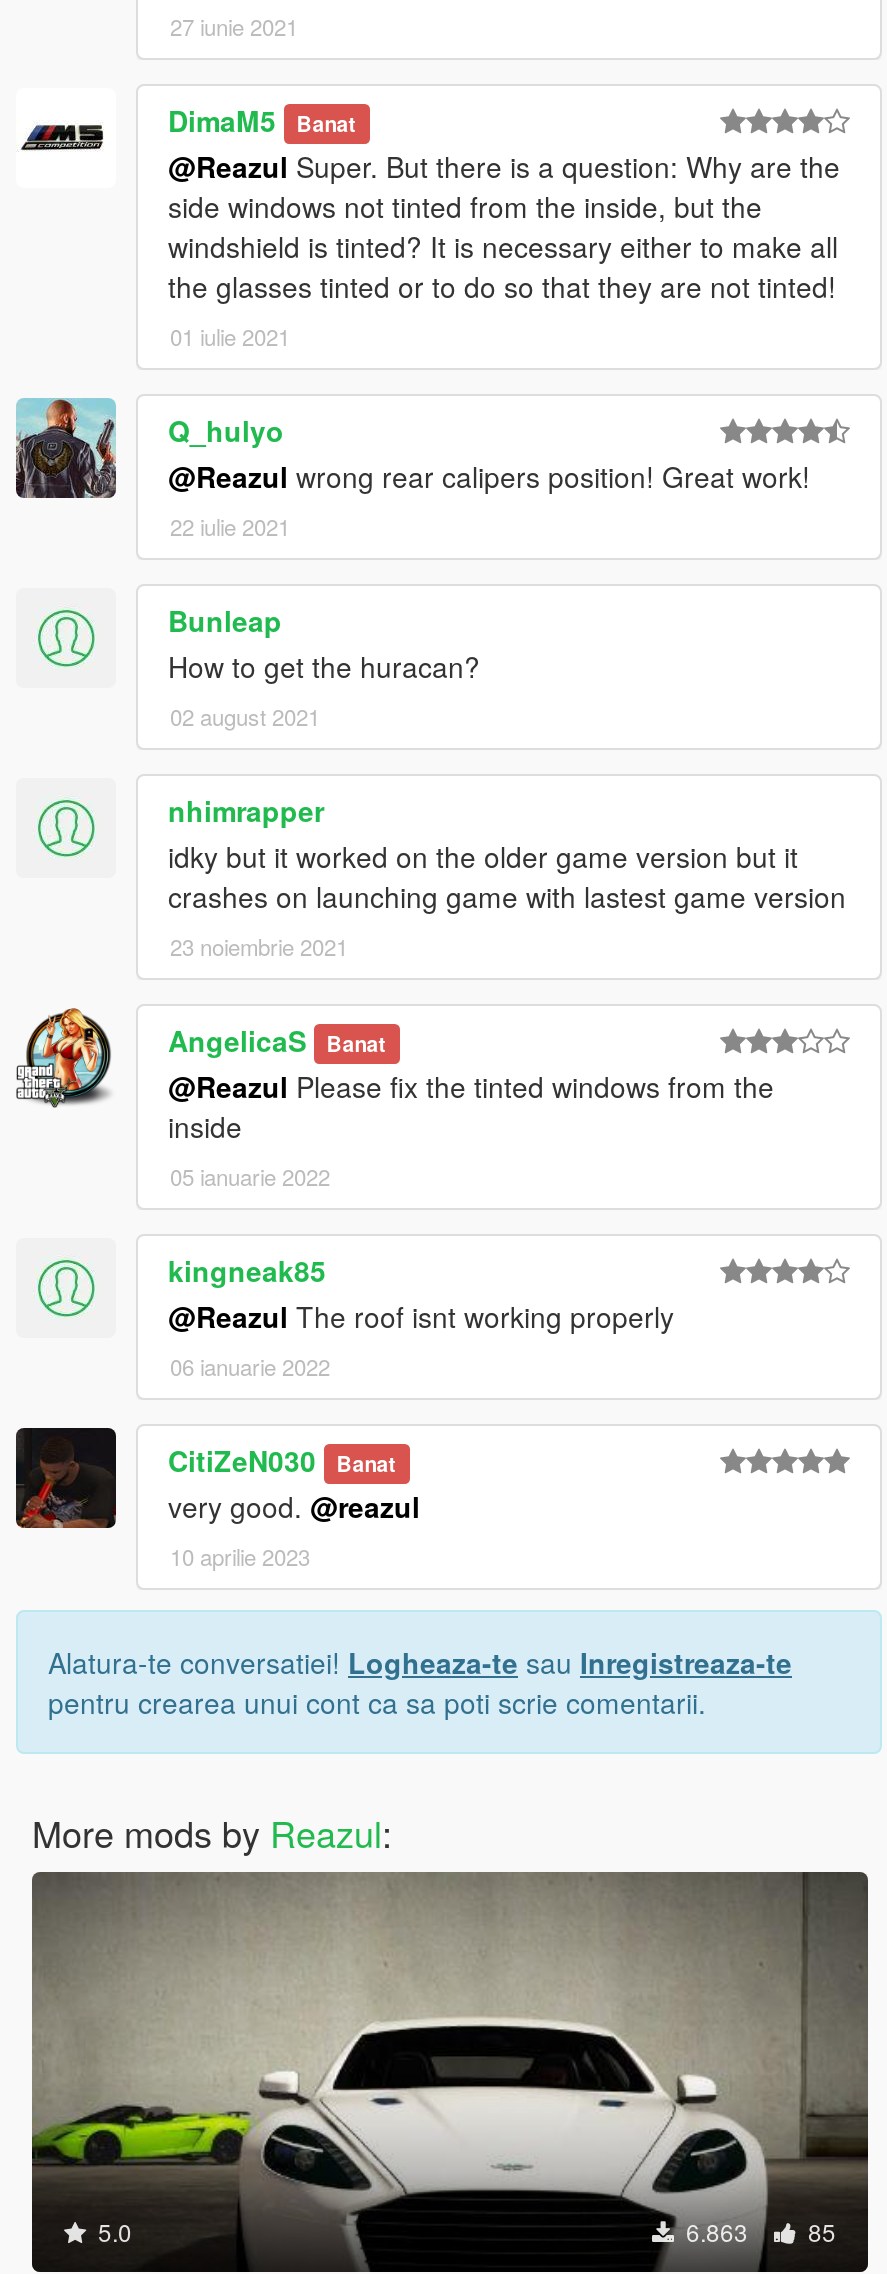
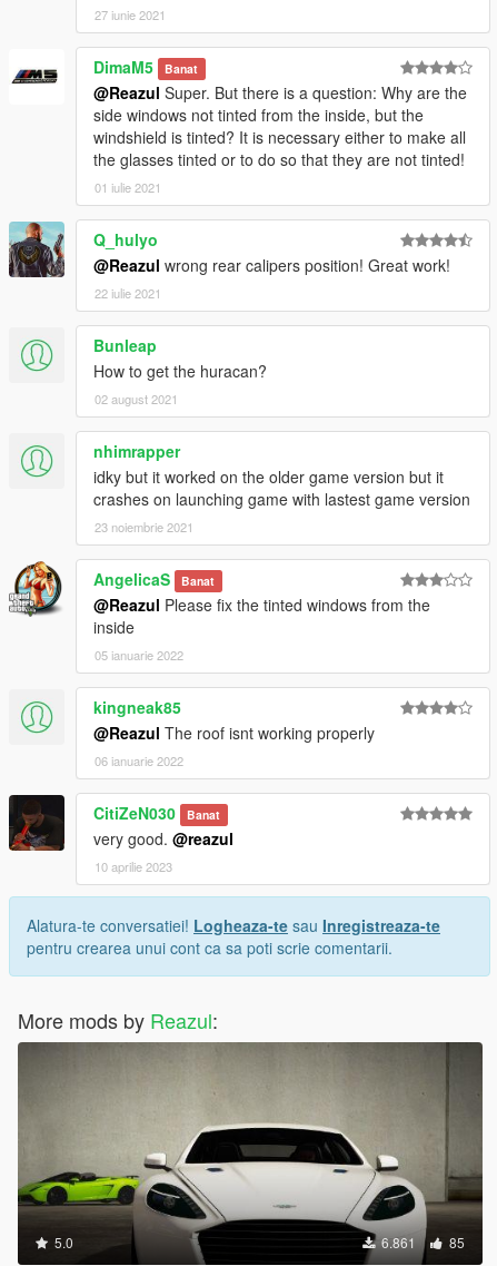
[680,2214,836,2248] 6.863 85 -> [378,1233,465,1252] 6.861 85

